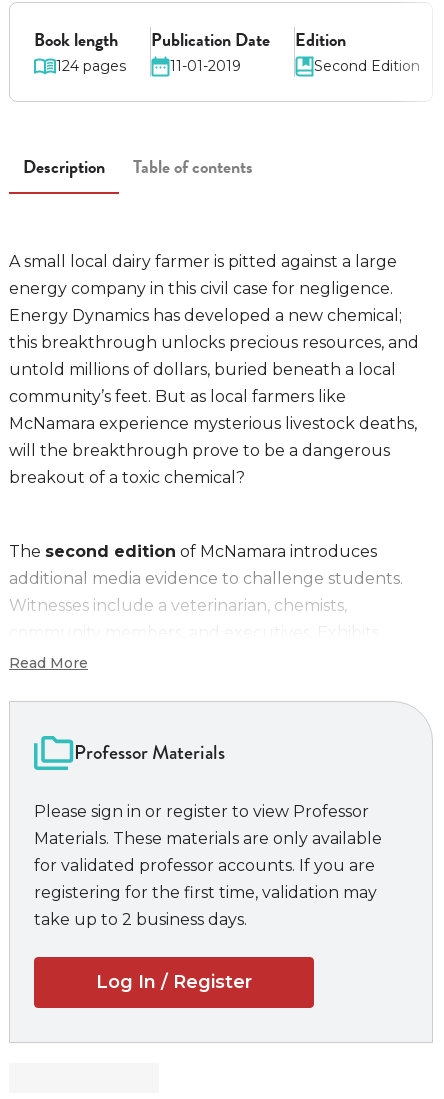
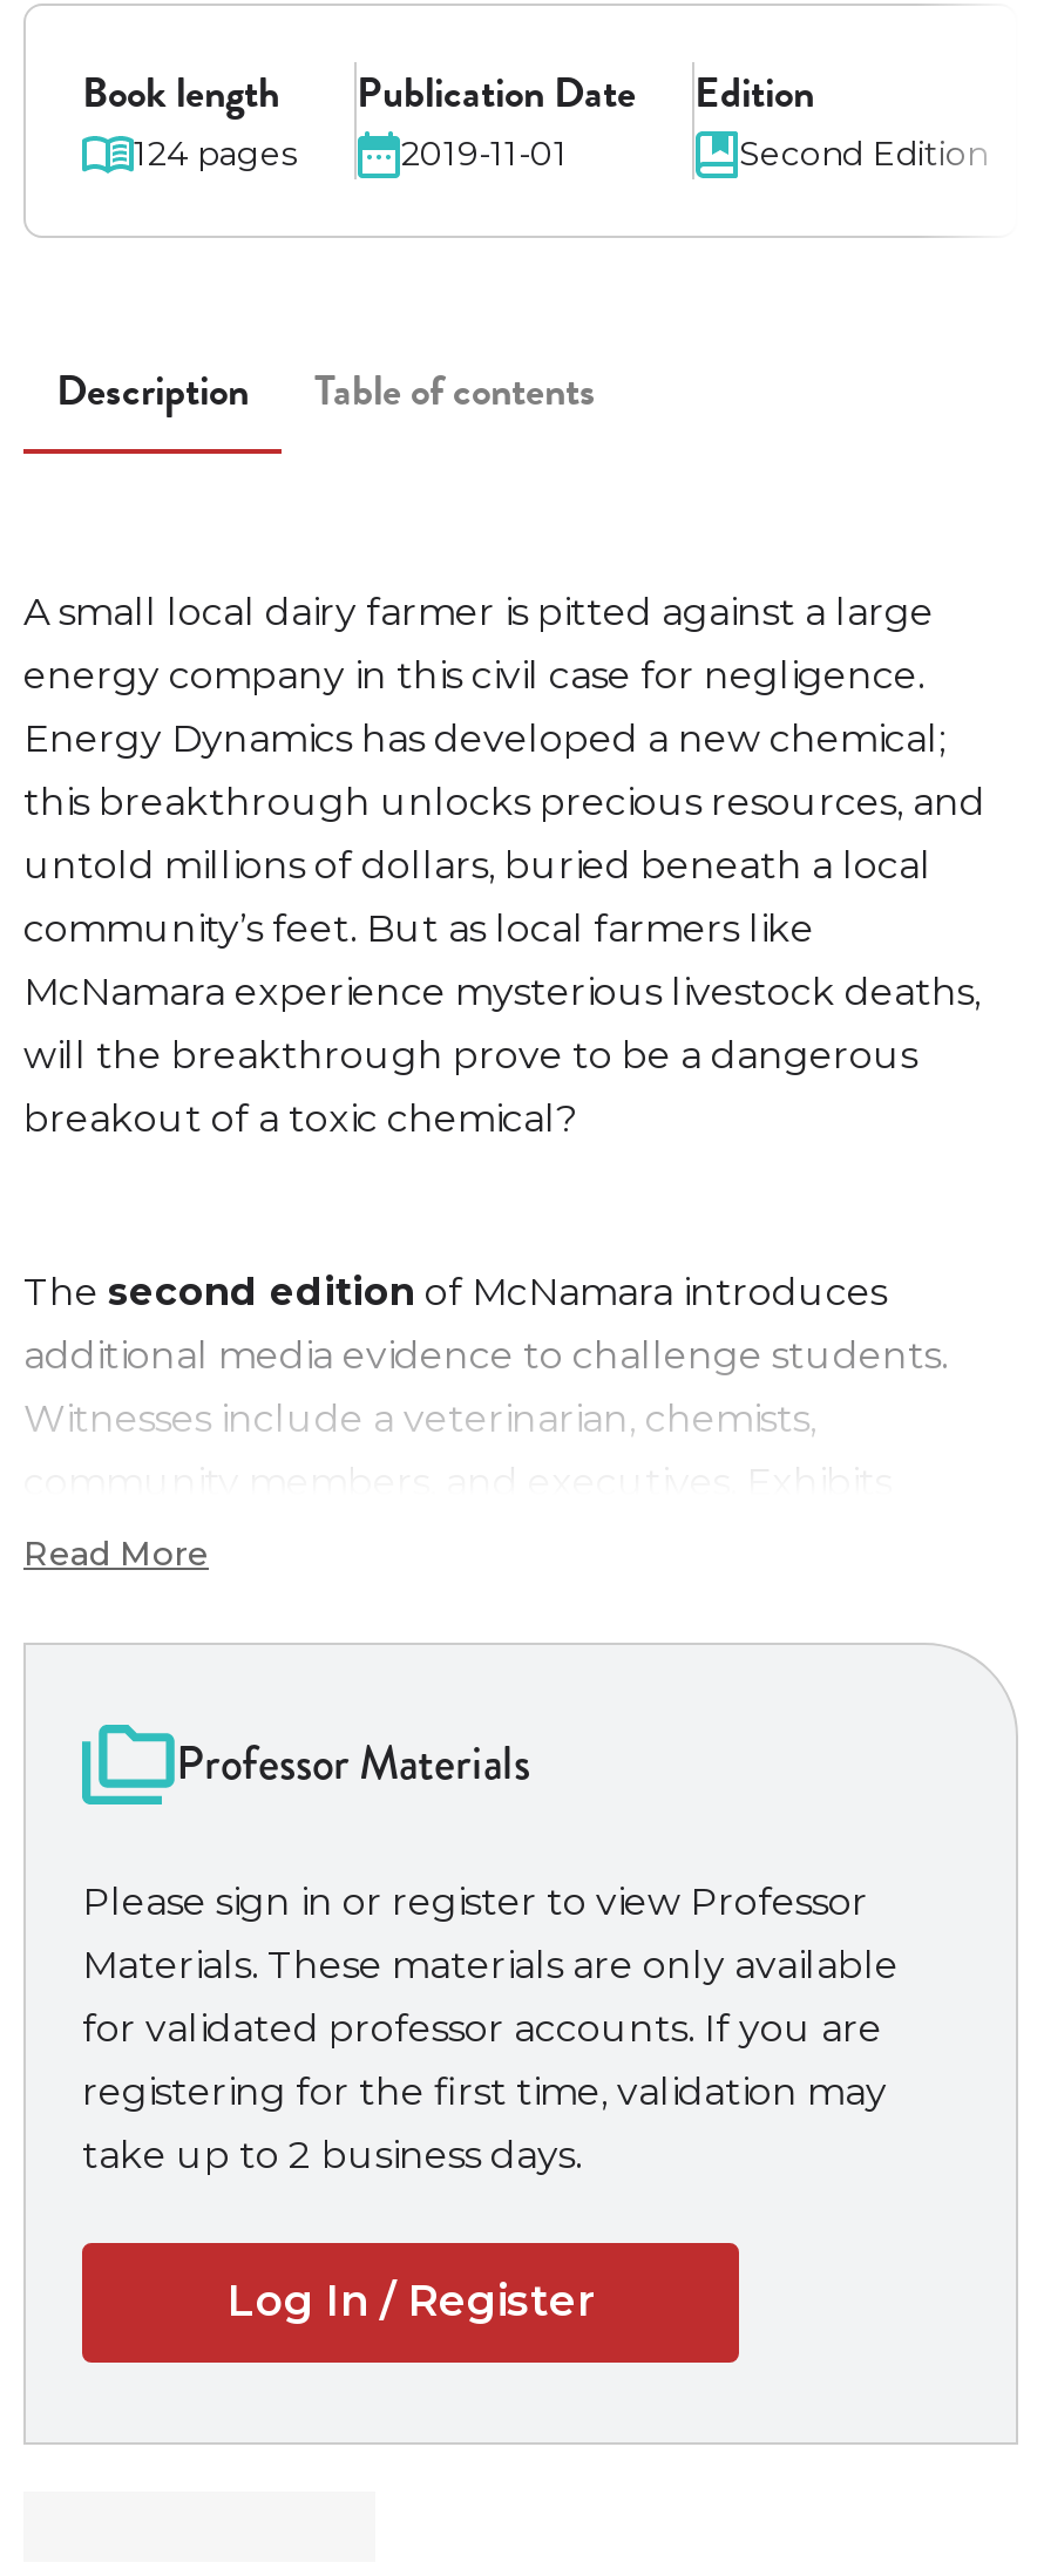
[170,57,241,75] 11-01-2019 -> [401,133,568,176] 2019-11-01

